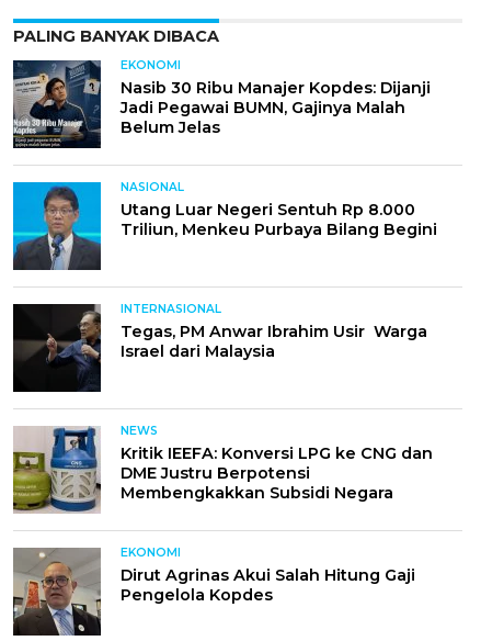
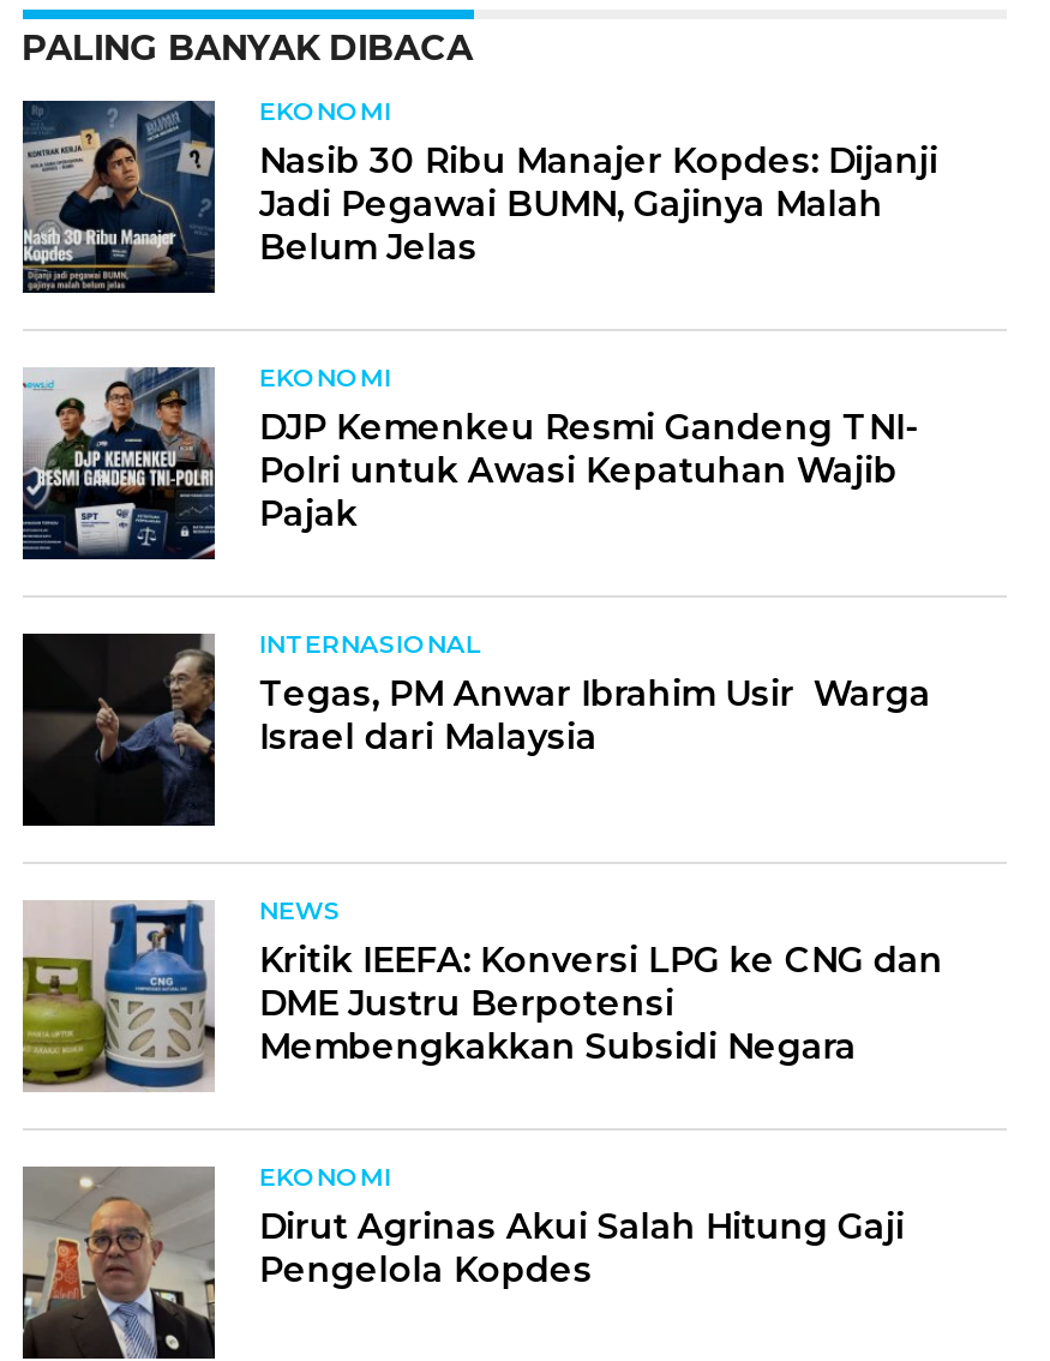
[12,180,438,270] [image] | NASIONAL | Utang Luar Negeri Sentuh Rp 8.000 | Triliun, Menkeu Purbaya Bilang Begini -> [20,362,919,559] [image] | EKONOMI | DJP Kemenkeu Resmi Gandeng TNI- | Polri untuk Awasi Kepatuhan Wajib | Pajak

